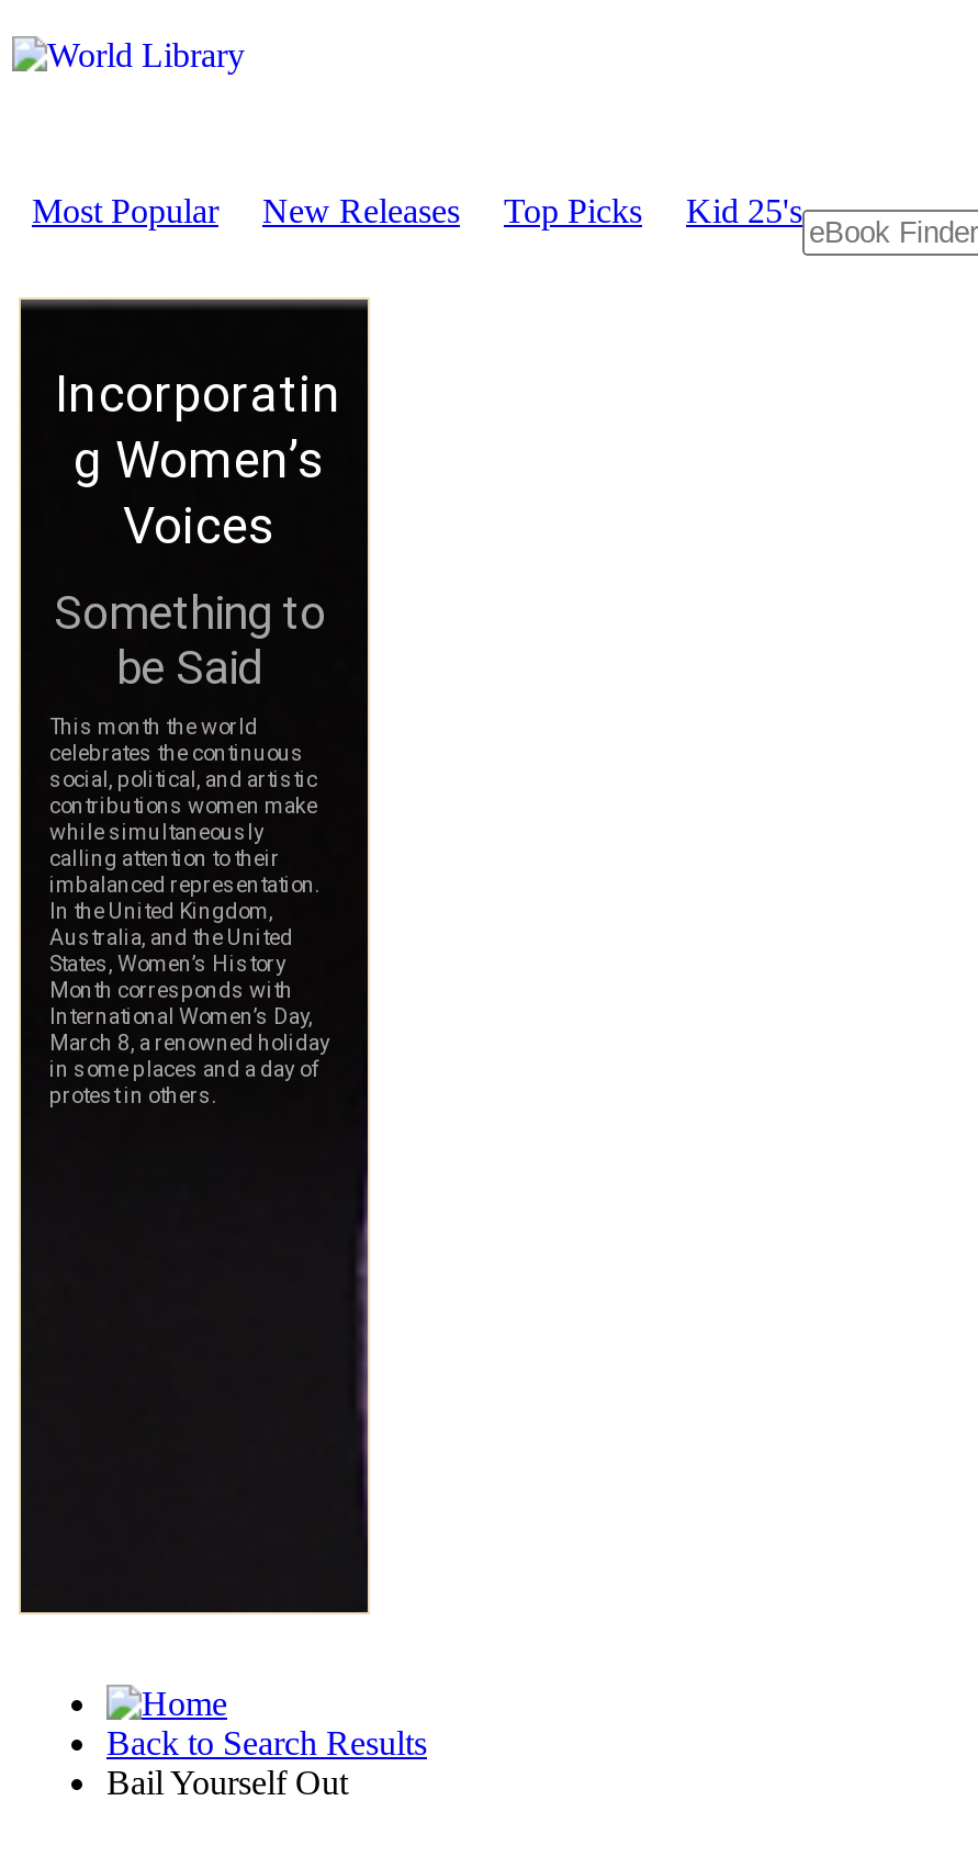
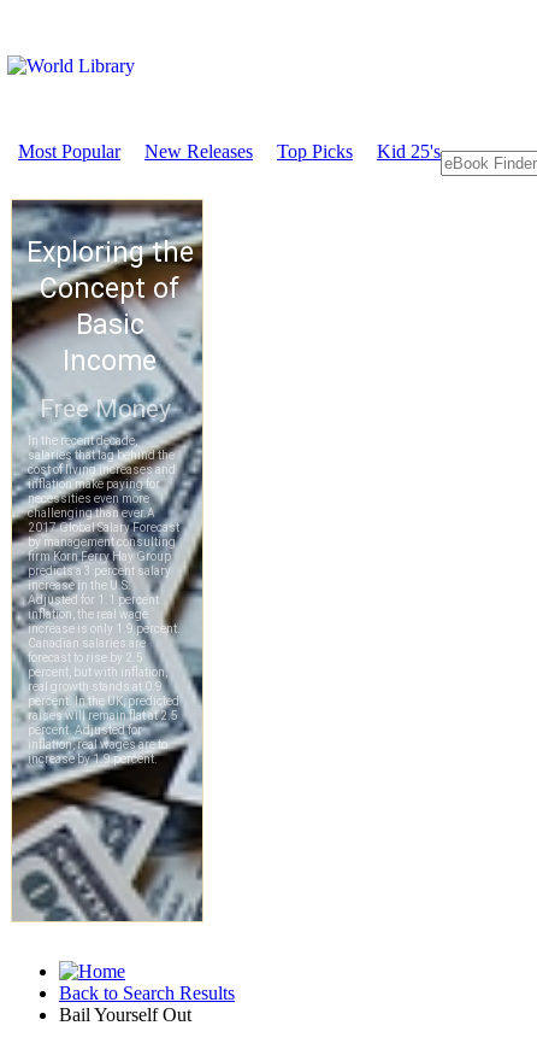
[19,304,370,1614] [image] -> [11,201,203,922] [image]

